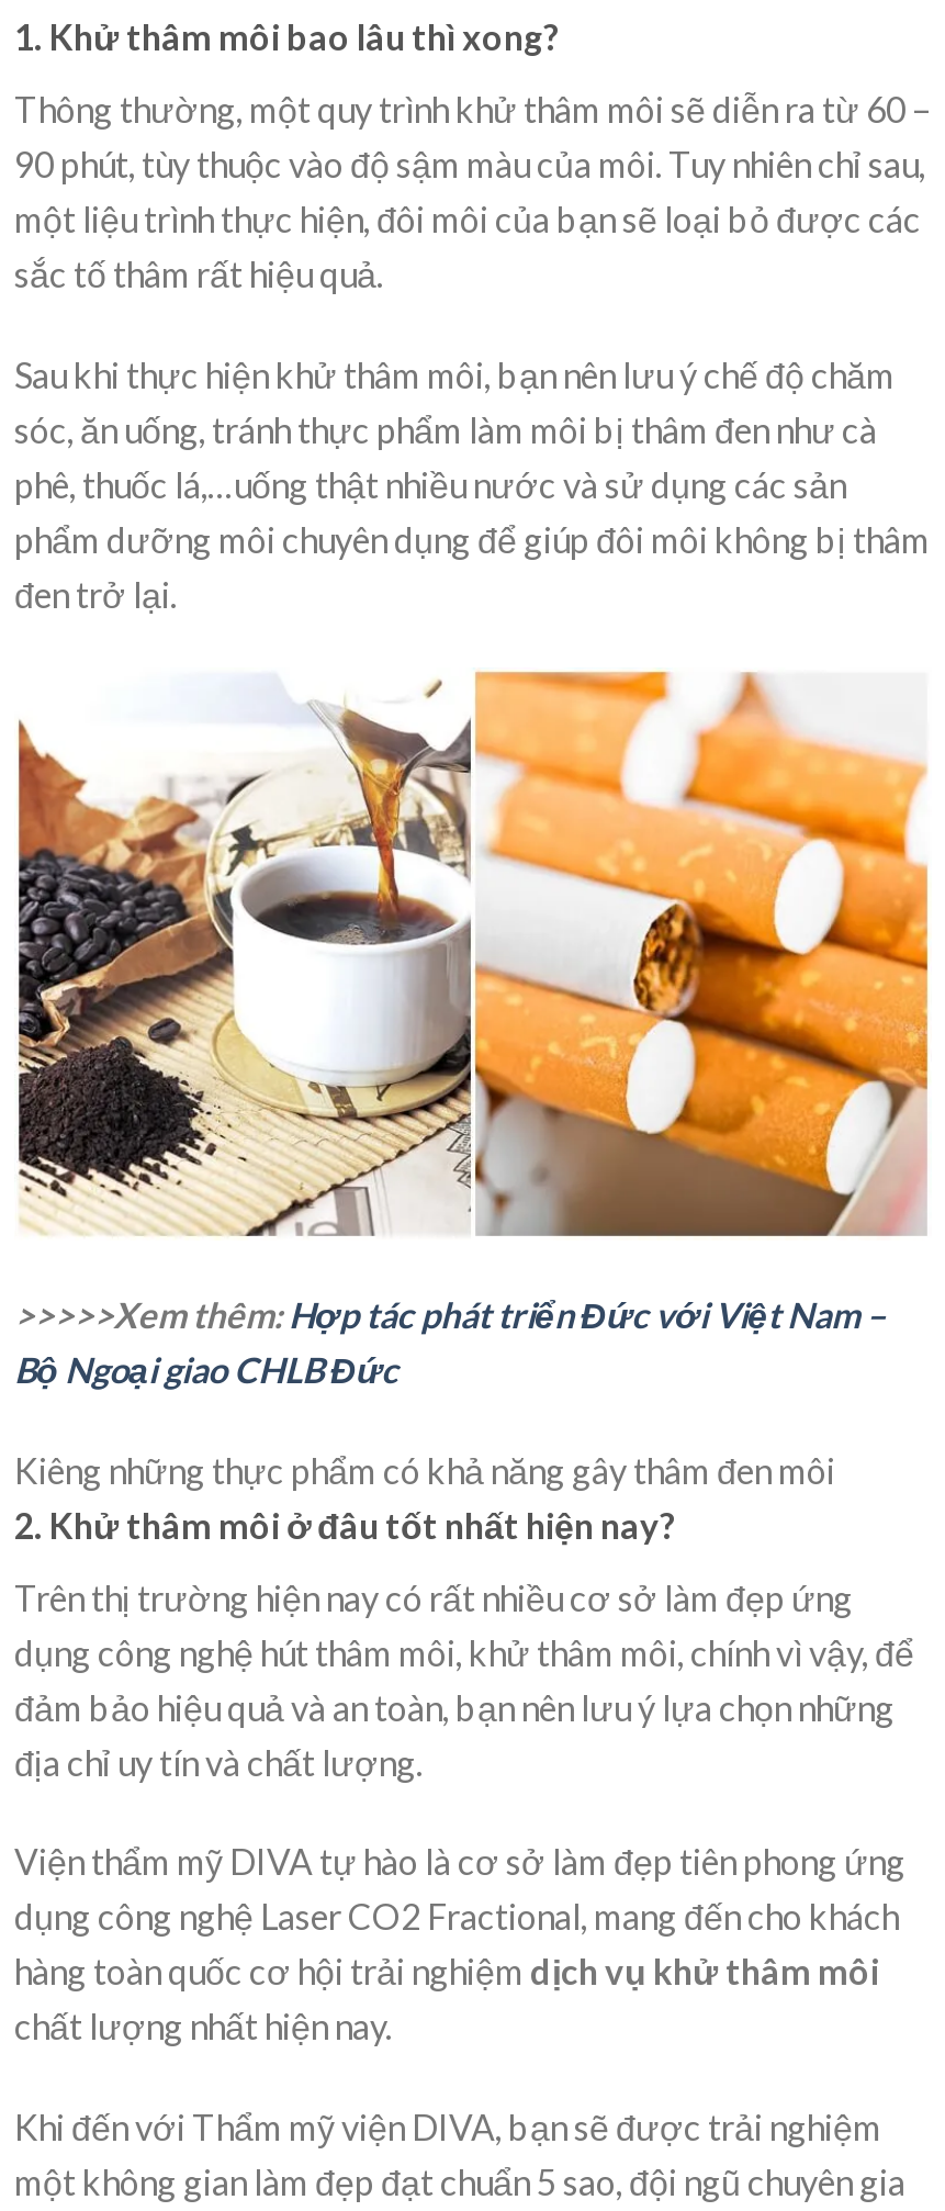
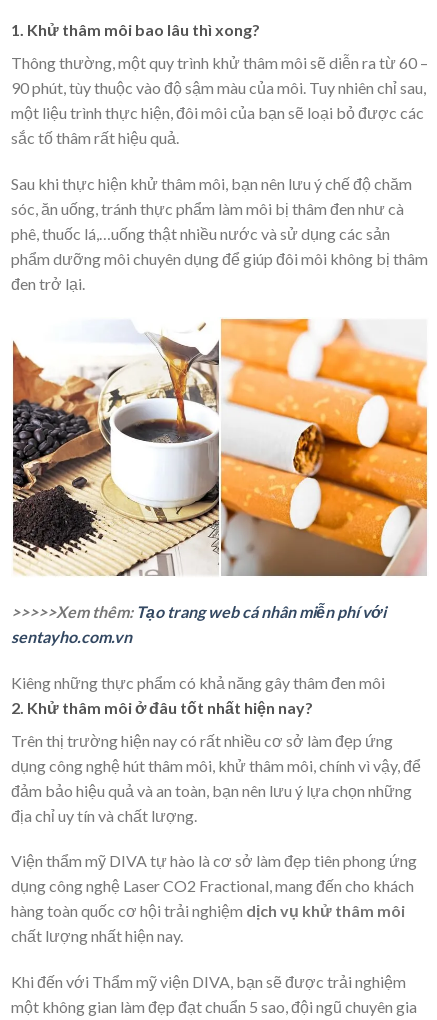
[14,1293,886,1389] >>>>>Xem thêm: Hợp tác phát triển Đức với Việt Nam – | Bộ Ngoại giao CHLB Đức -> [11,602,386,646] >>>>>Xem thêm: Tạo trang web cá nhân miễn phí với | sentayho.com.vn

